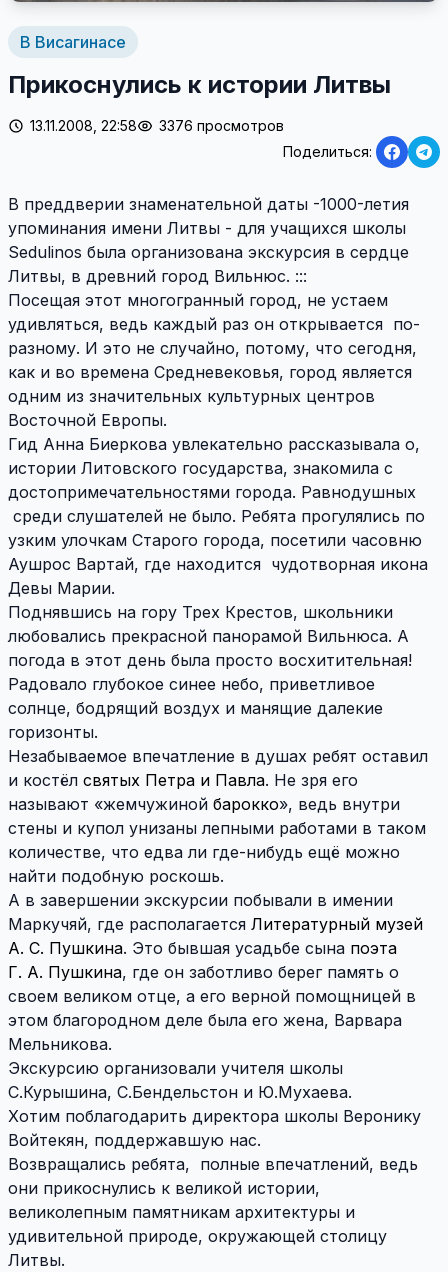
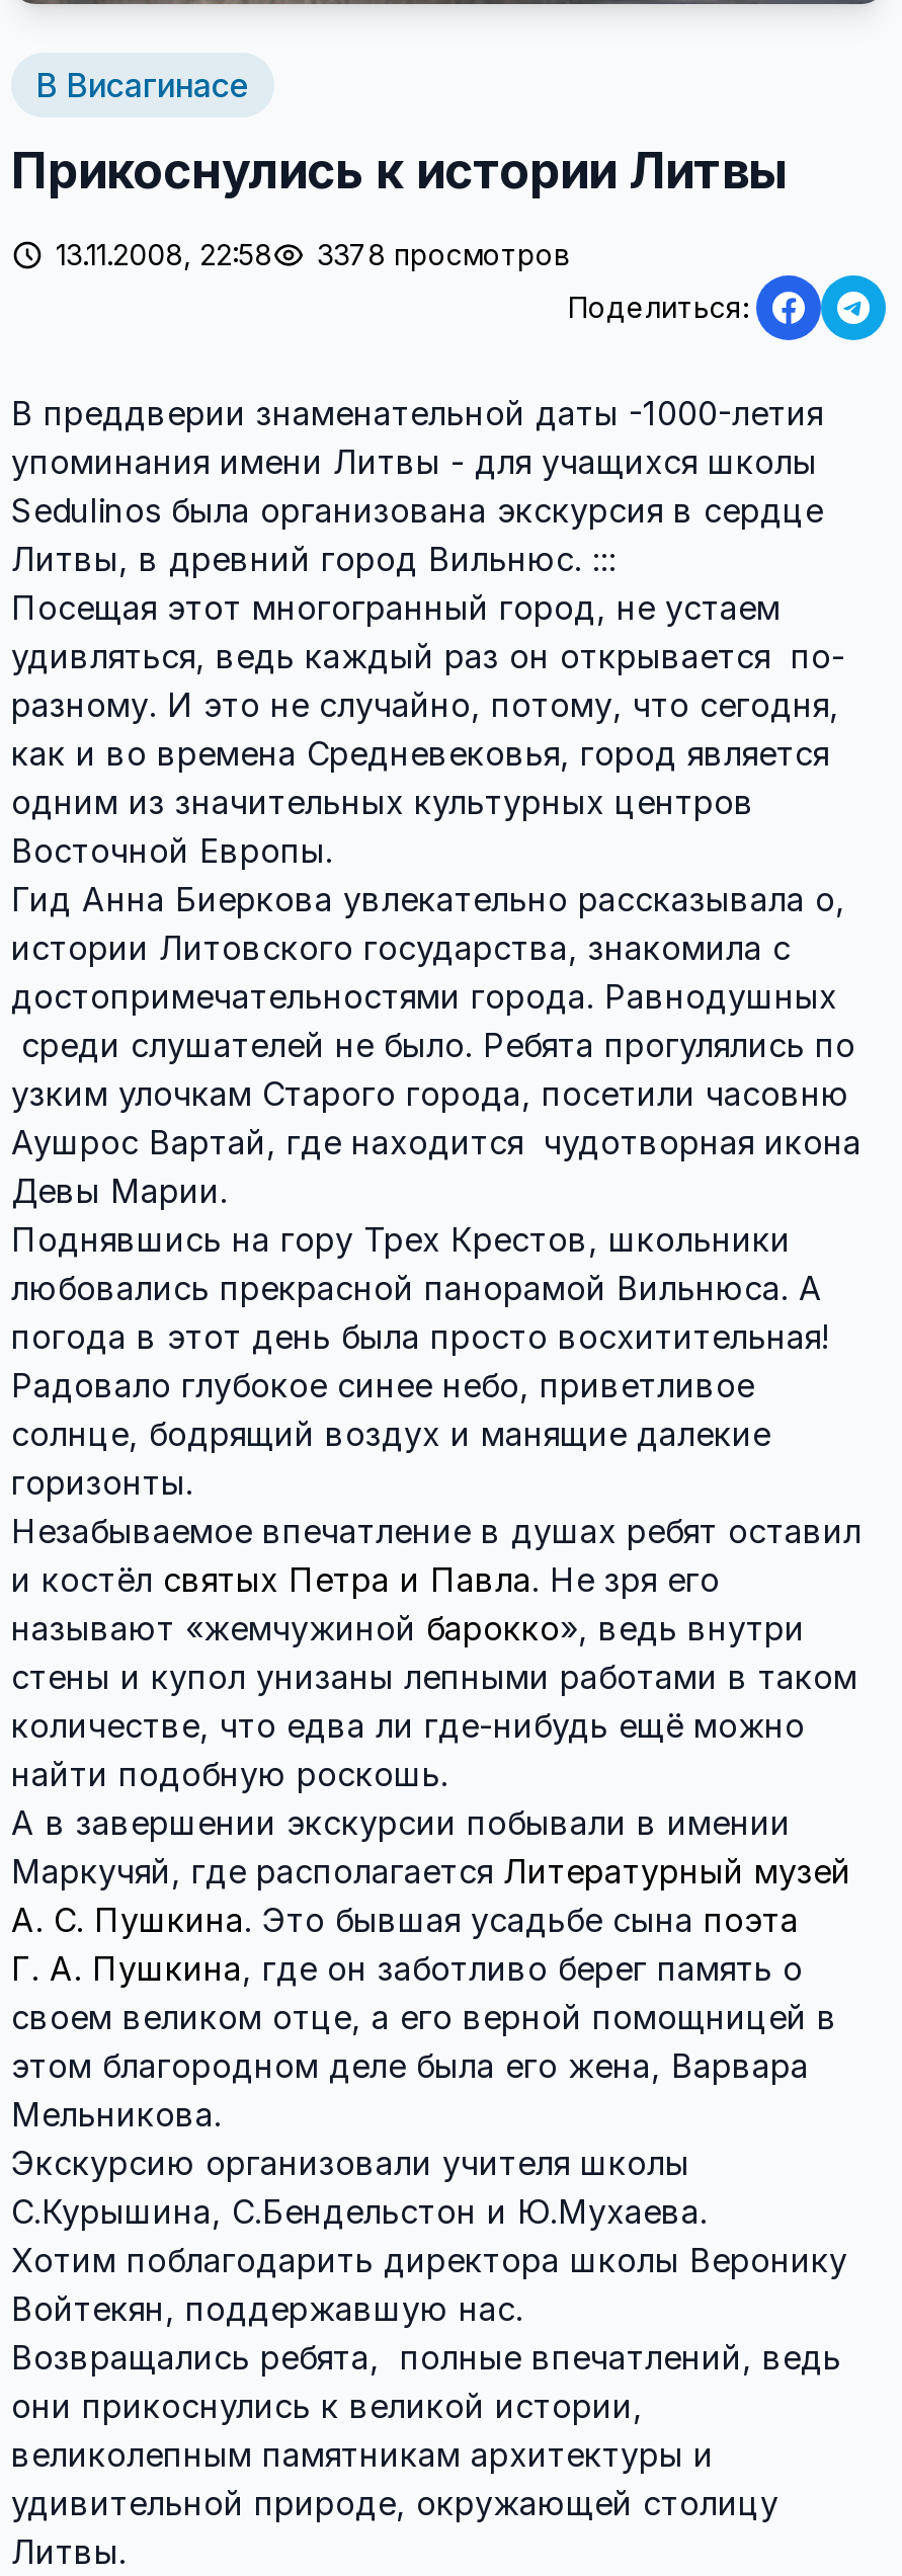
[30,117,284,134] 13.11.2008, 22:58 3376 просмотров -> [56,237,570,271] 13.11.2008, 22:58 3378 просмотров

